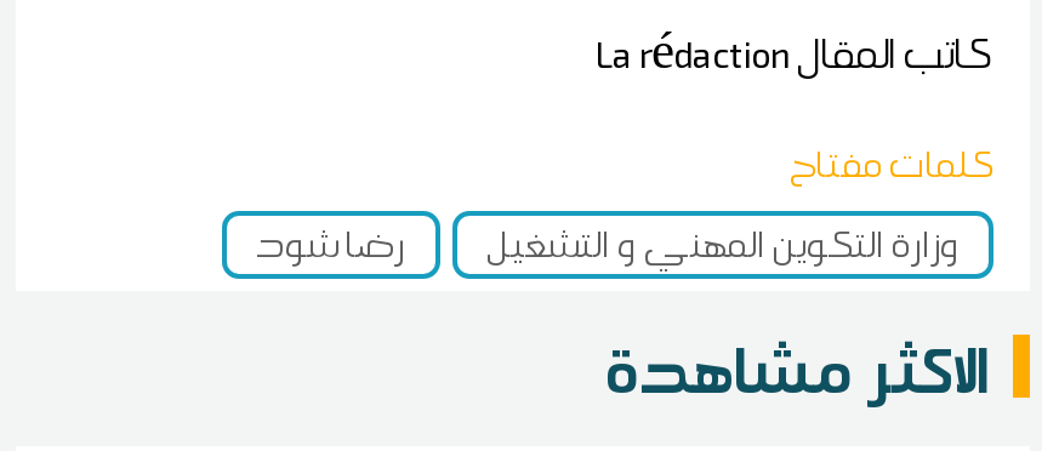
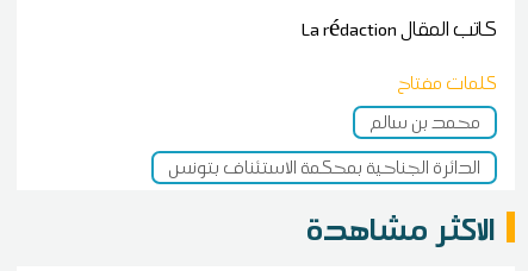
[256,219,960,272] وزارة التكوين المهني و التشغيل | رضا شود -> [168,110,480,181] محمد بن سالم | الدائرة الجناحية بمحكمة الاستئناف بتونس

